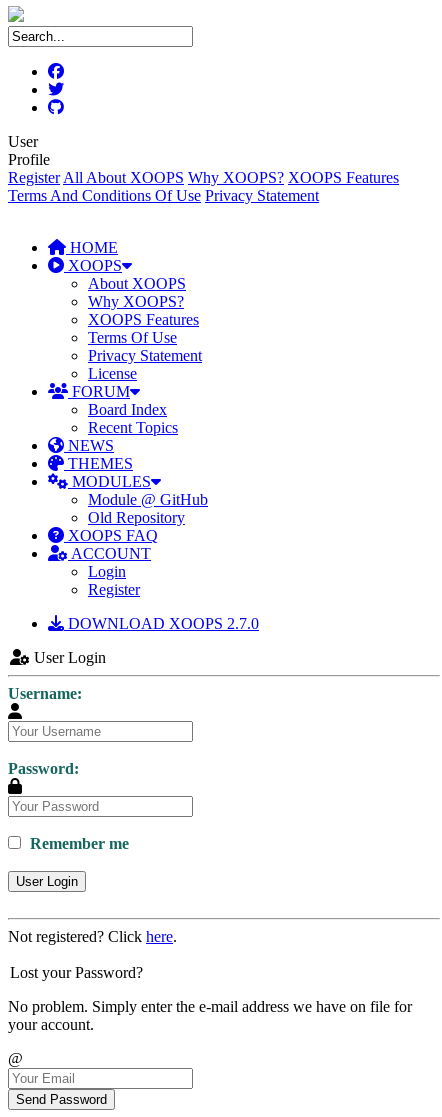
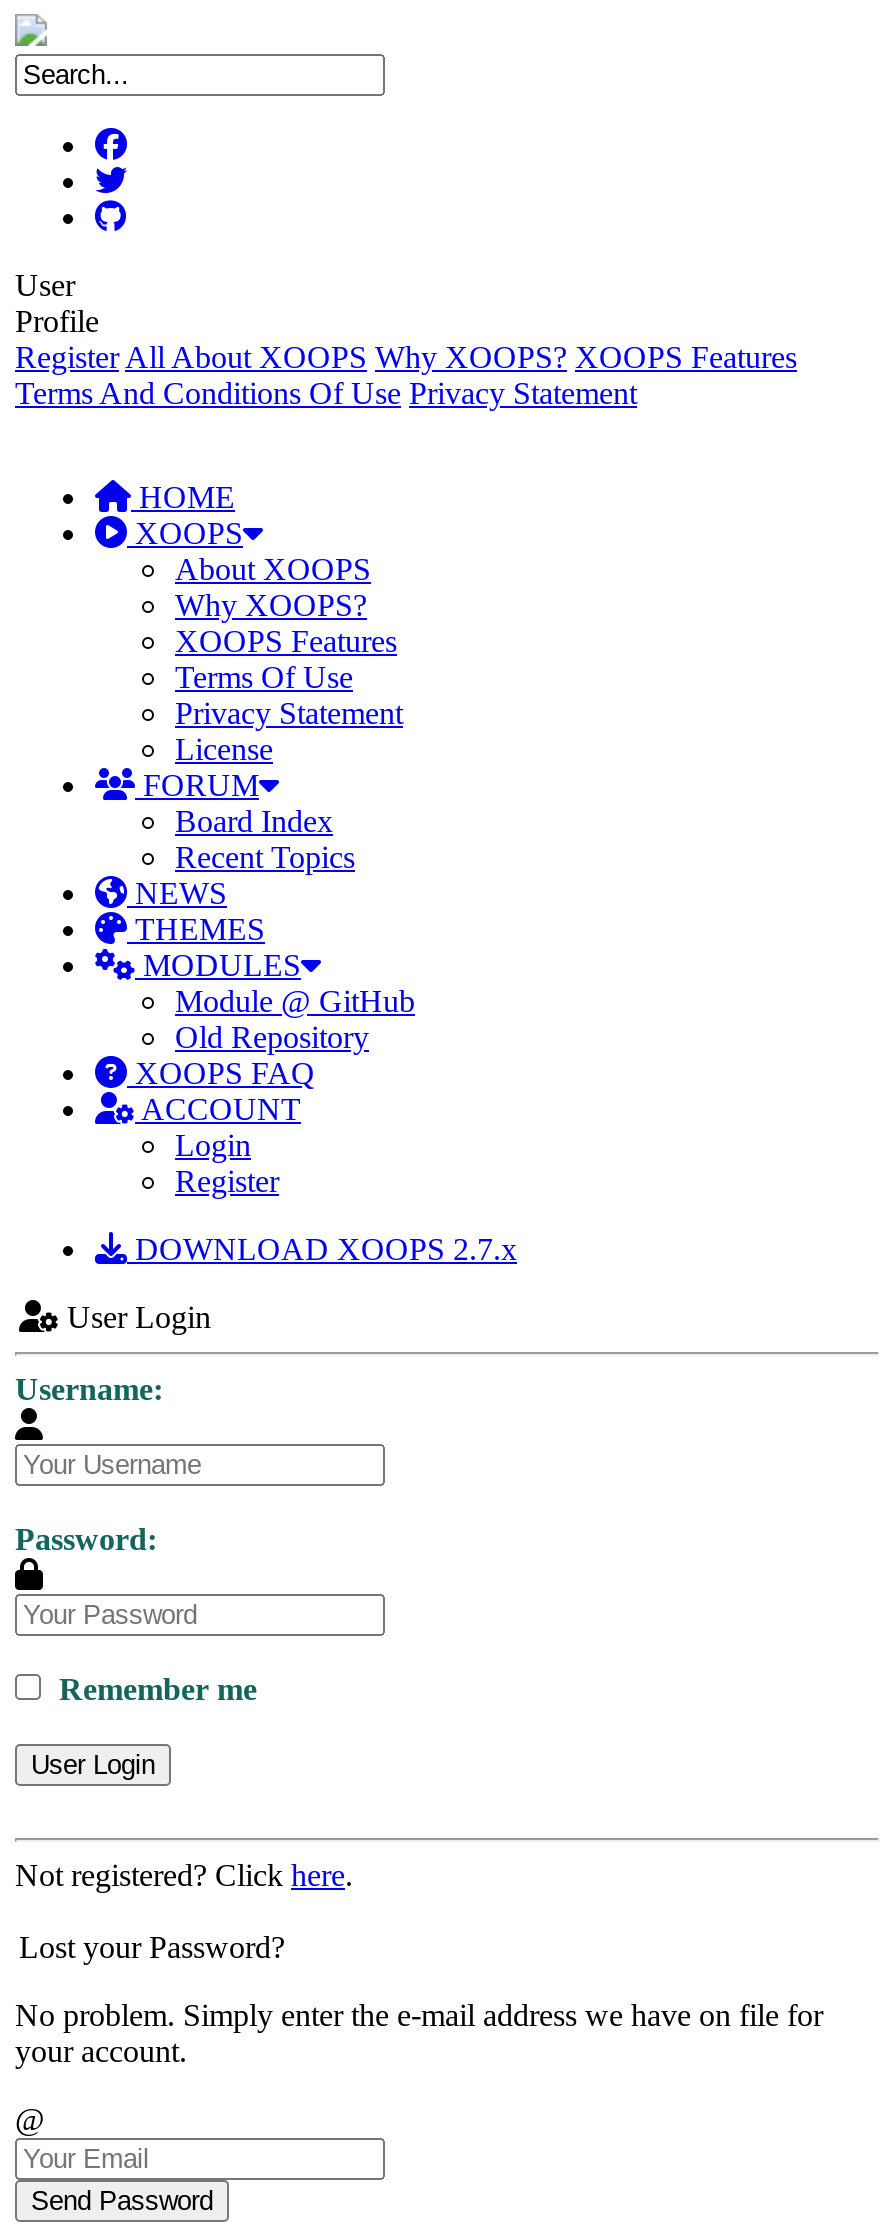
[64,615,259,632] DOWNLOAD XOOPS 2.7.0 -> [127,1232,517,1266] DOWNLOAD XOOPS 2.7.x

